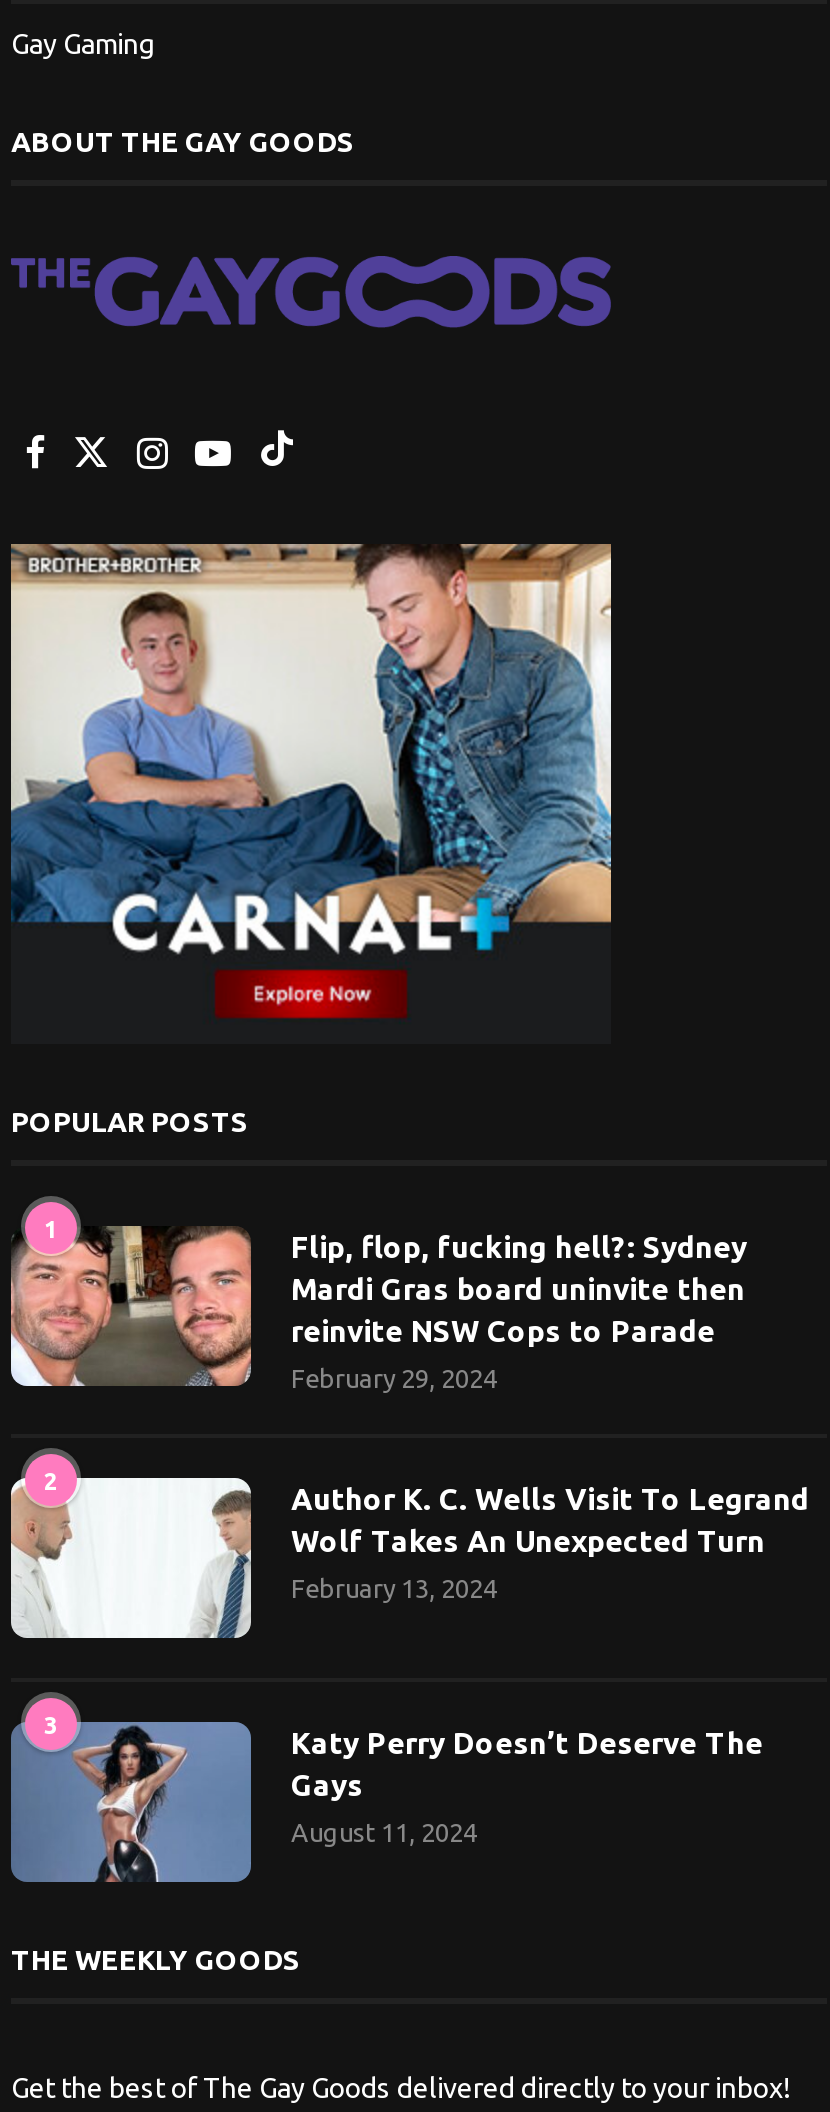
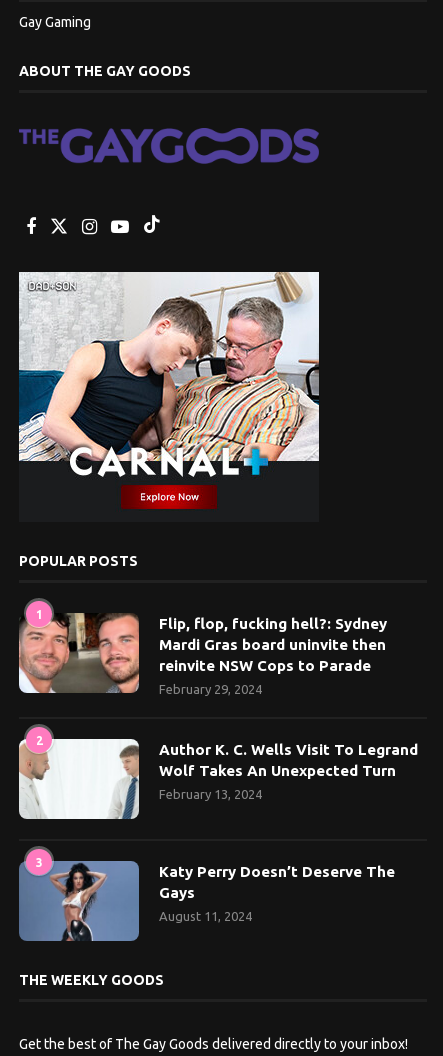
[9,542,613,924] [image] -> [18,271,320,462] [image]

